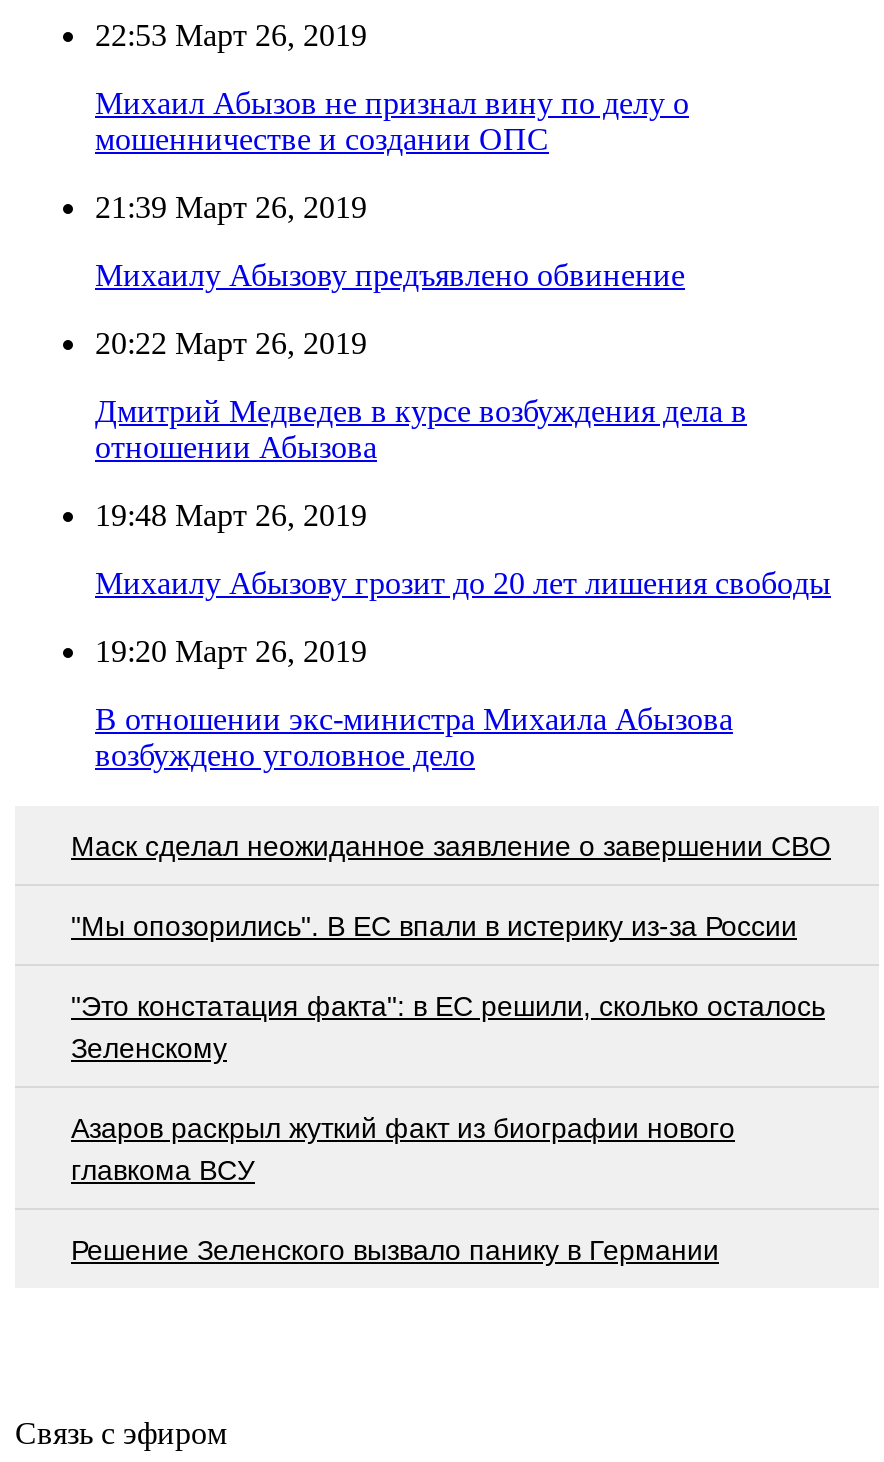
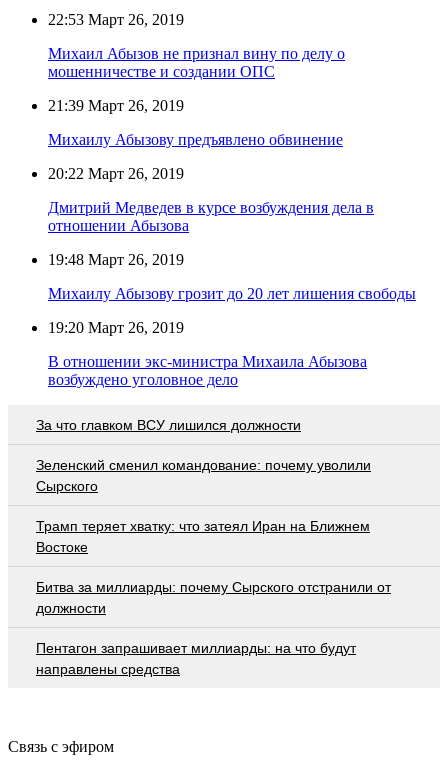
[71,830,831,862] Маск сделал неожиданное заявление о завершении СВО -> [36,417,301,433] За что главком ВСУ лишился должности
[71,910,797,942] "Мы опозорились". В ЕС впали в истерику из-за России -> [36,457,371,494] Зеленский сменил командование: почему уволили | Сырского
[71,990,825,1064] "Это констатация факта": в ЕС решили, сколько осталось | Зеленскому -> [36,518,370,555] Трамп теряет хватку: что затеял Иран на Ближнем | Востоке
[71,1112,735,1186] Азаров раскрыл жуткий факт из биографии нового | главкома ВСУ -> [36,579,391,616] Битва за миллиарды: почему Сырского отстранили от | должности
[71,1234,719,1266] Решение Зеленского вызвало панику в Германии -> [36,640,356,677] Пентагон запрашивает миллиарды: на что будут | направлены средства

